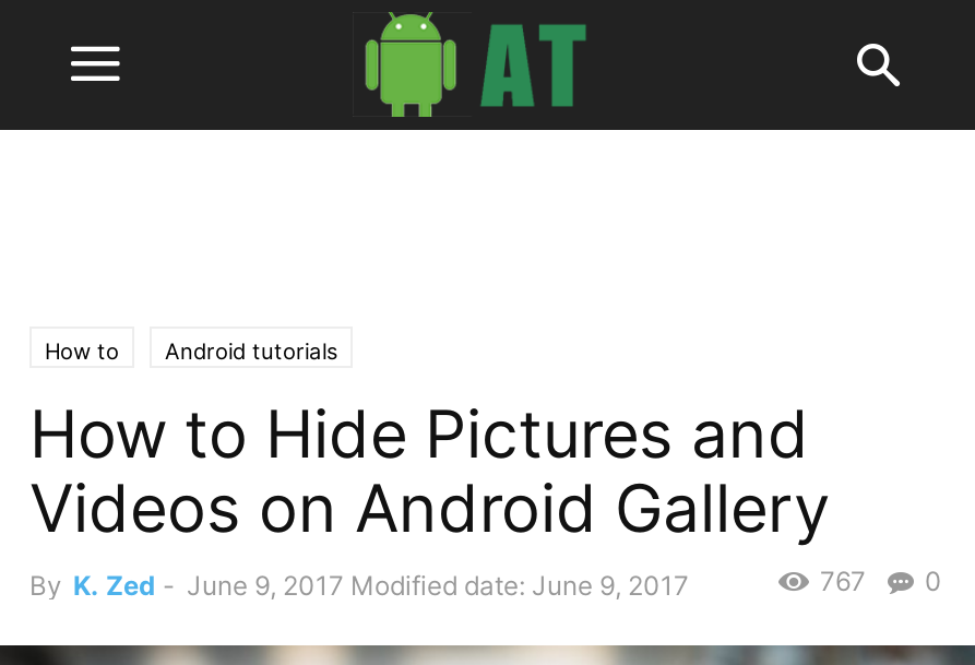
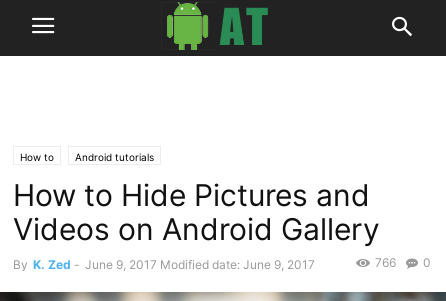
[820,565,942,597] 767 0 -> [375,255,431,270] 766 0

